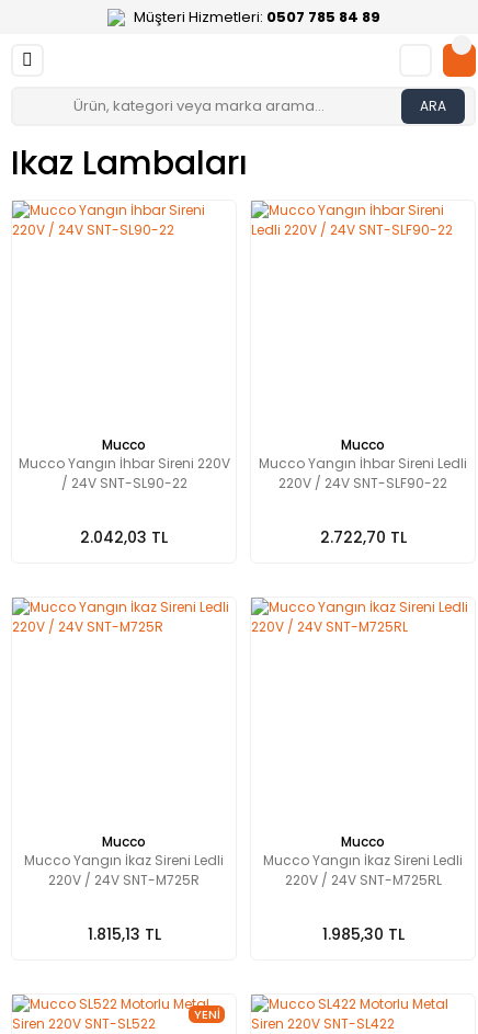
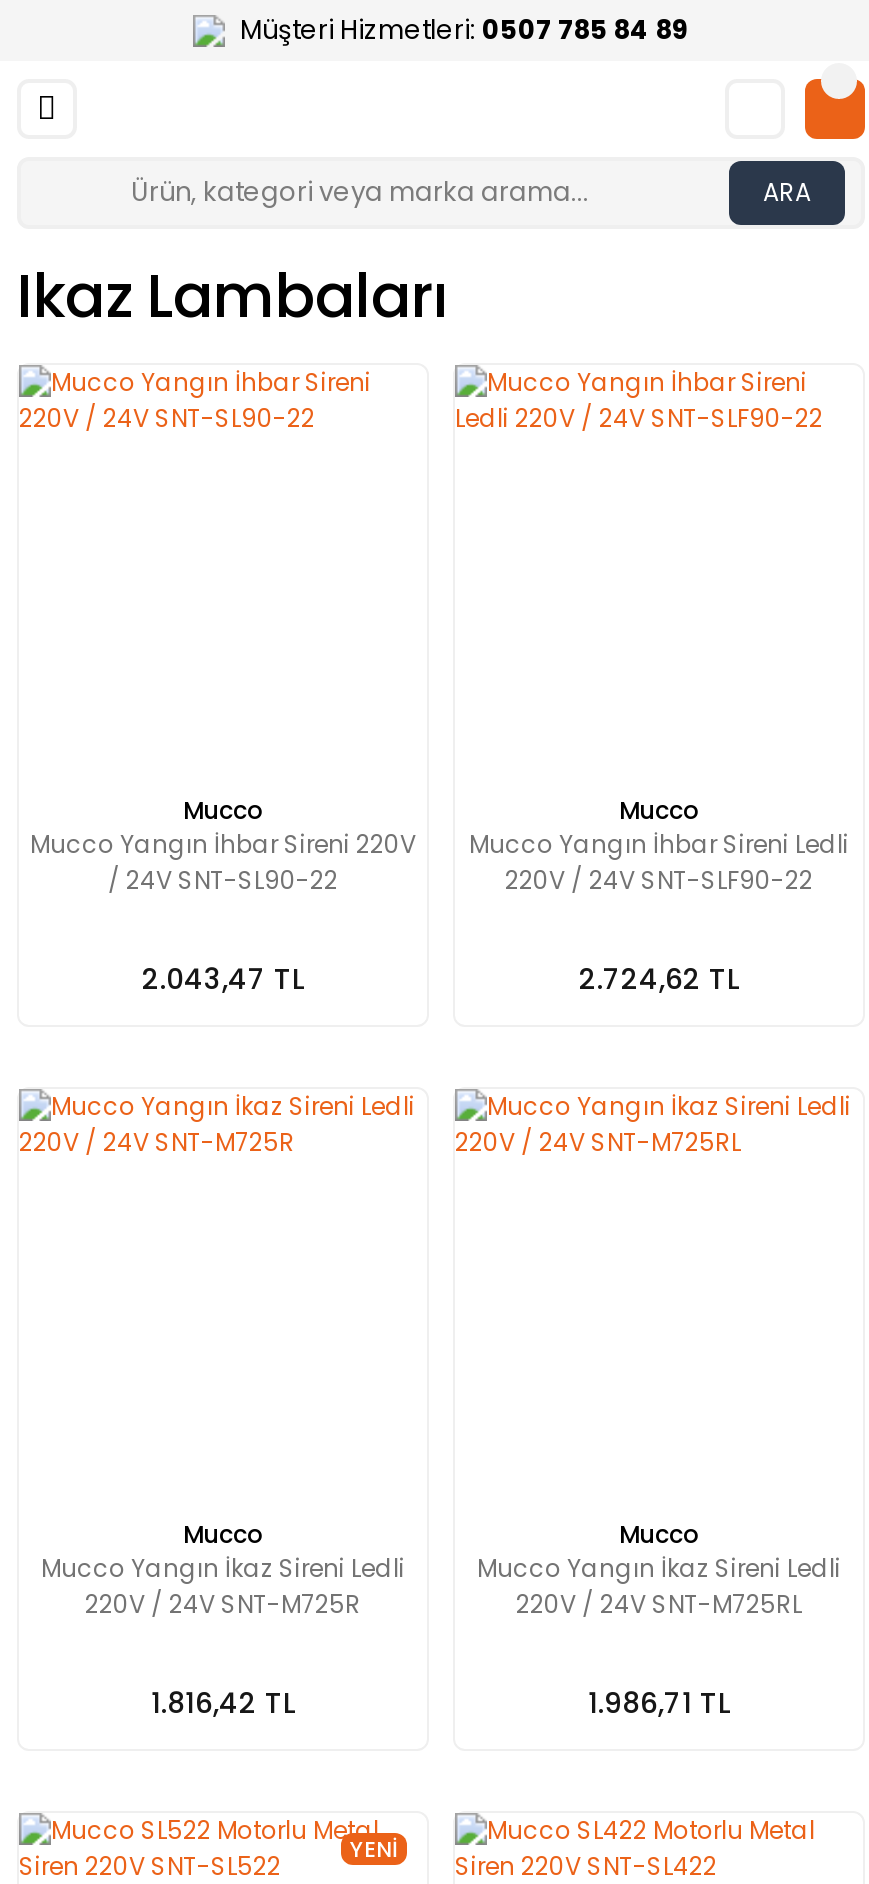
[80,526,168,548] 2.042,03 TL -> [142,958,304,998] 2.043,47 TL
[320,526,406,548] 2.722,70 TL -> [579,958,739,998] 2.724,62 TL
[87,923,161,945] 1.815,13 TL -> [151,1682,295,1722] 1.816,42 TL
[322,923,404,945] 1.985,30 TL -> [588,1682,730,1722] 1.986,71 TL

